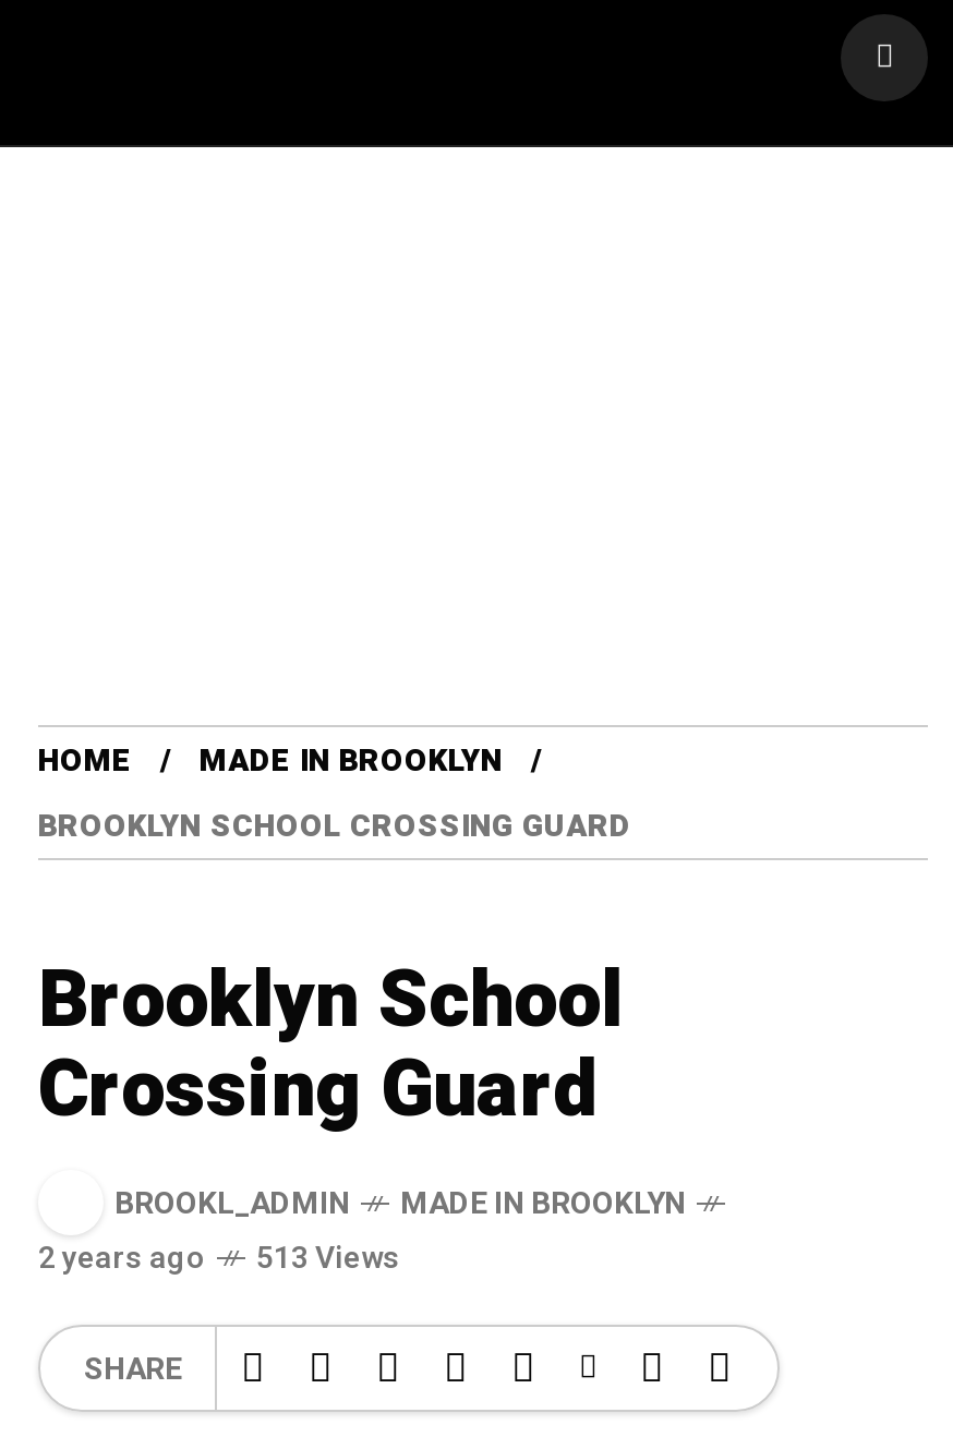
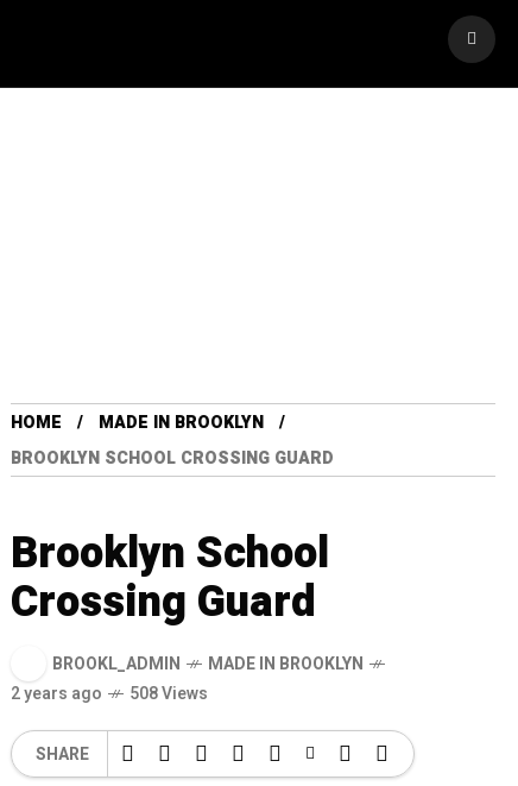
[38,1236,400,1281] 2 years ago 513 Views -> [11,681,208,706] 2 years ago 508 Views

